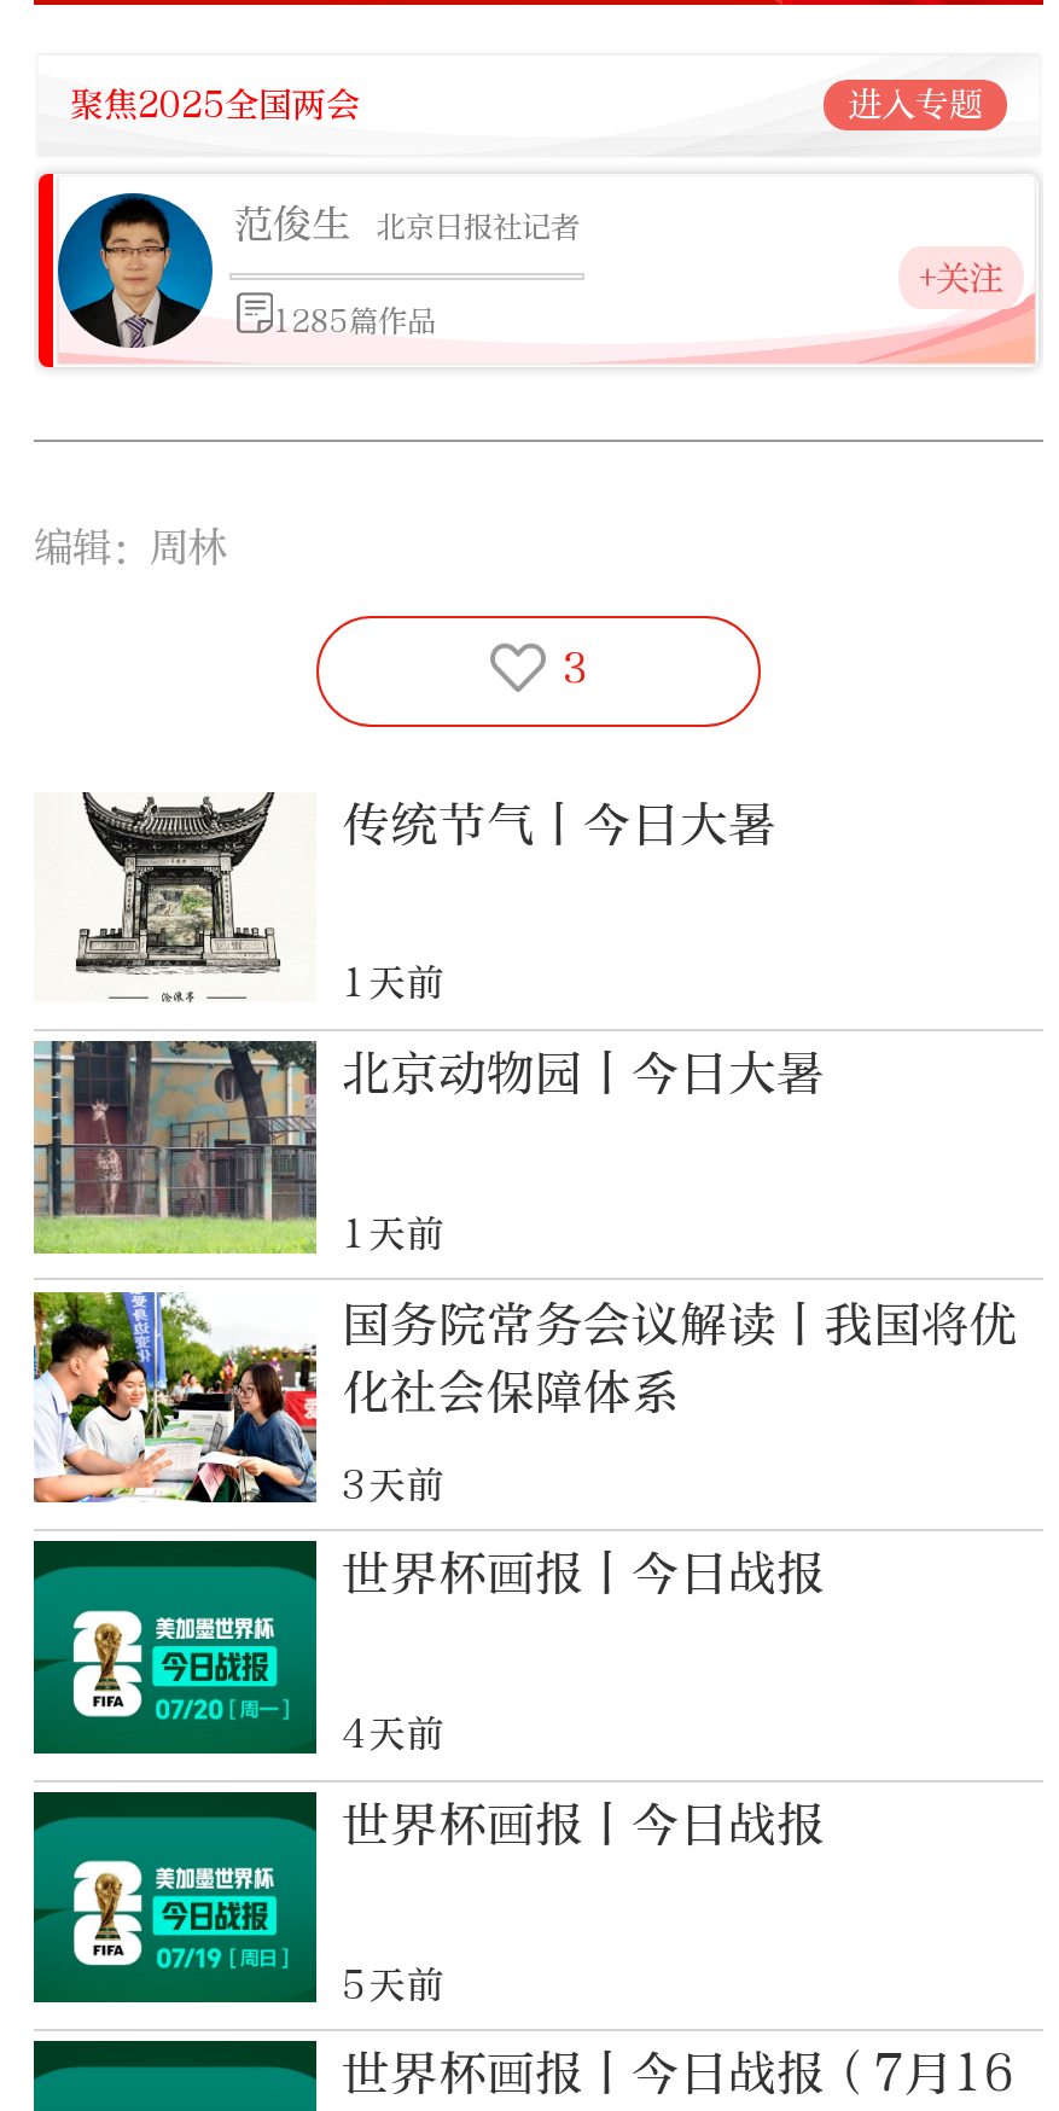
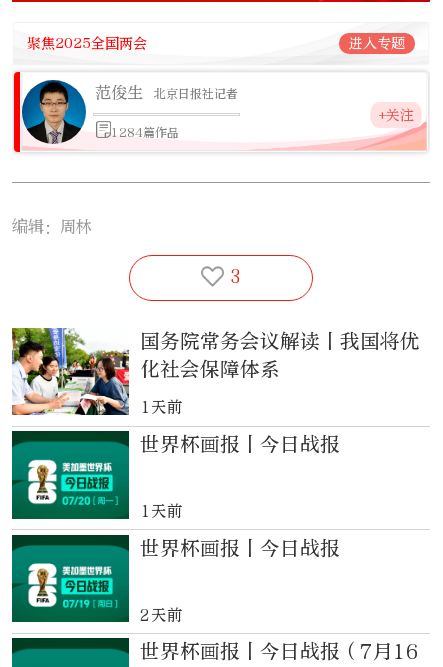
[272,304,436,338] 1285篇作品 -> [111,126,179,140] 1284篇作品
[39,792,825,1256] [image] | 传统节气丨今日大暑 | 1天前 | 北京动物园丨今日大暑 | 1天前 -> none
[31,1039,319,1256] [image] -> none
[342,1463,446,1506] 3天前 -> [140,398,183,416] 1天前
[342,1713,446,1756] 4天前 -> [140,502,183,520] 1天前
[342,1963,446,2007] 5天前 -> [140,606,183,624] 2天前

